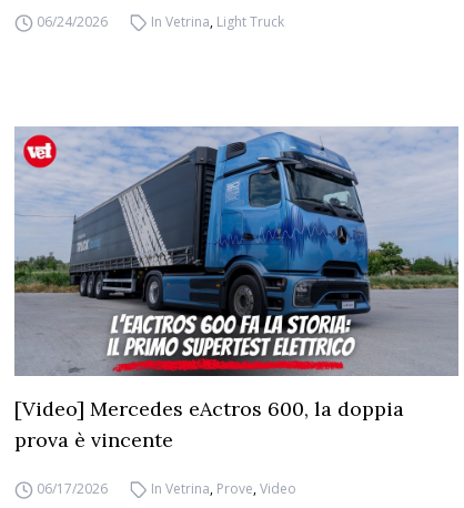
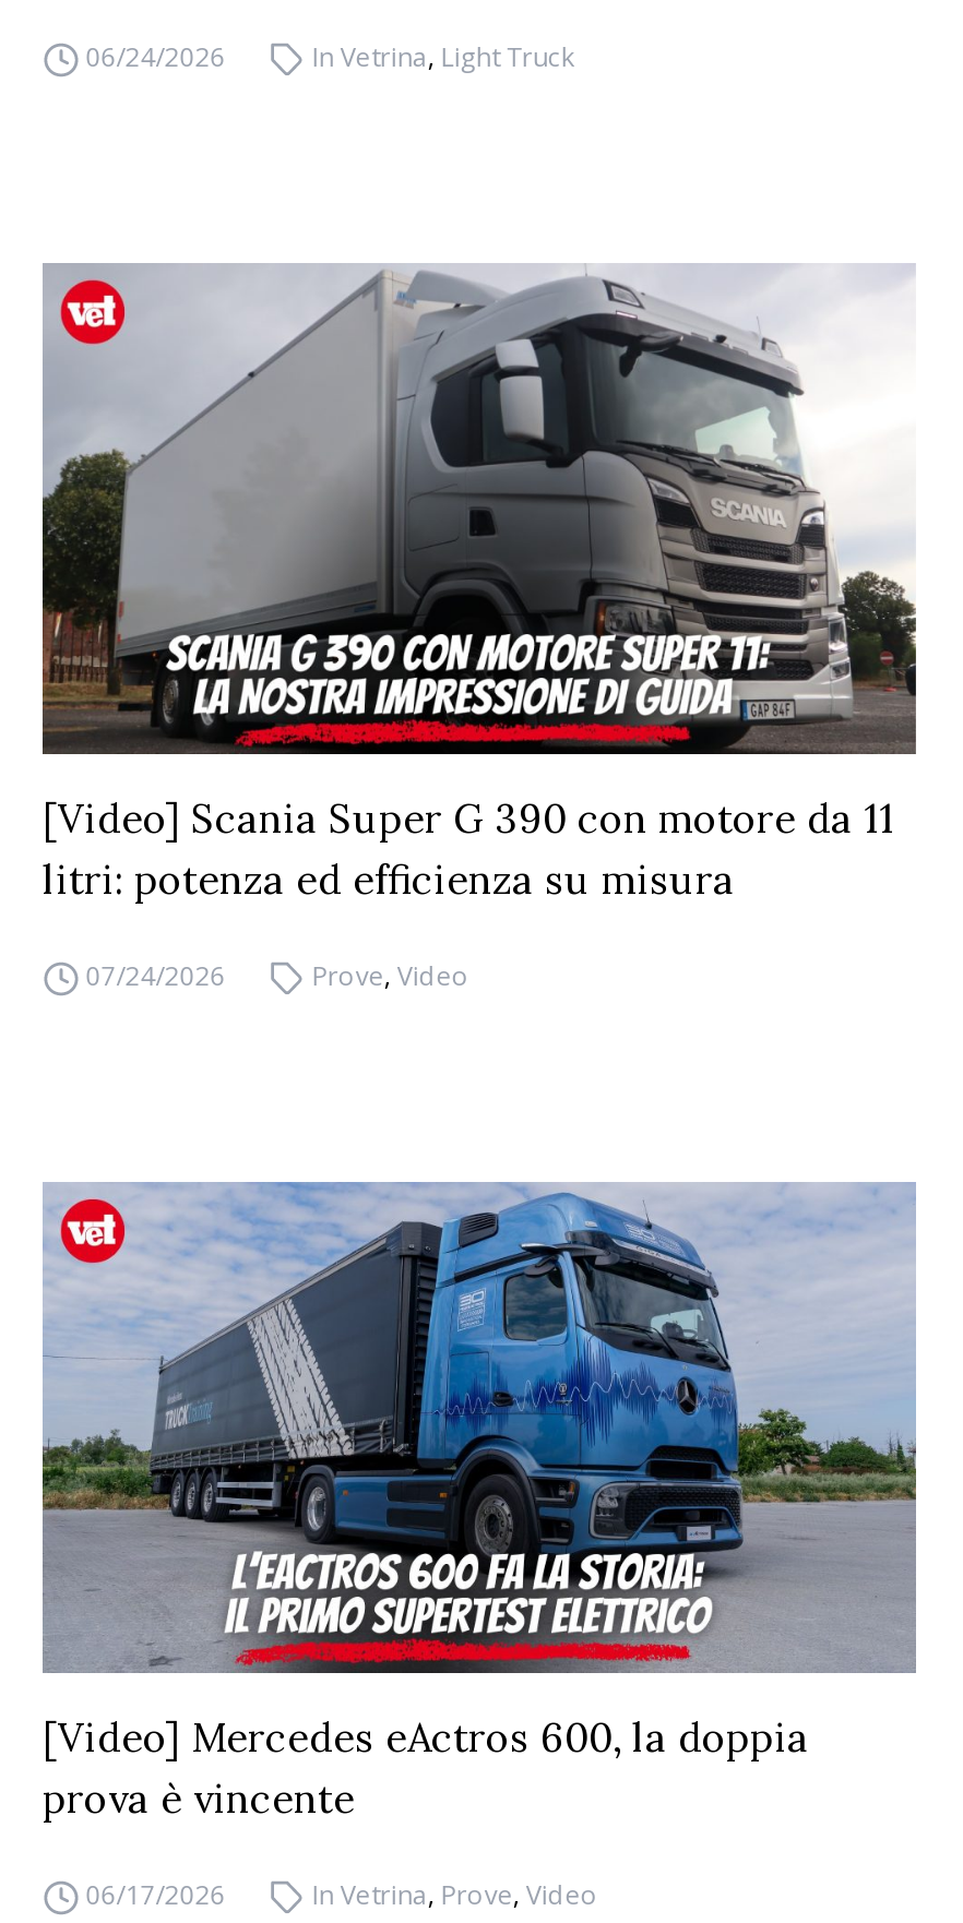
none -> [40,265,916,994] [image] | [Video] Scania Super G 390 con motore da 11 | litri: potenza ed efficienza su misura | 07/24/2026 | Prove, Video

